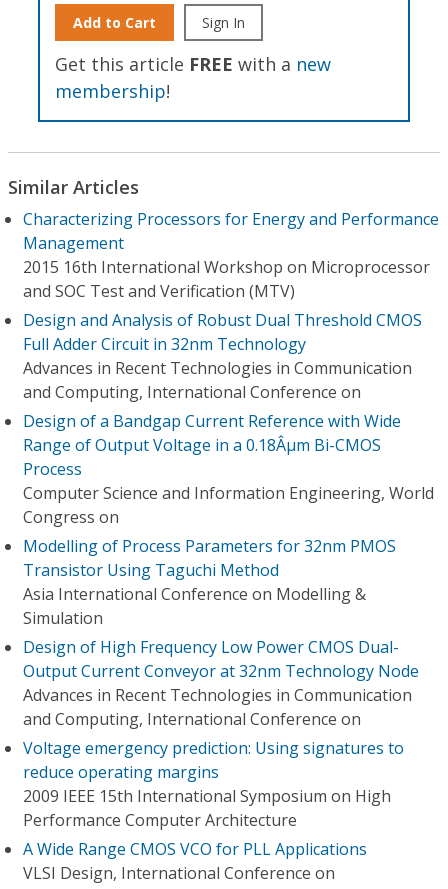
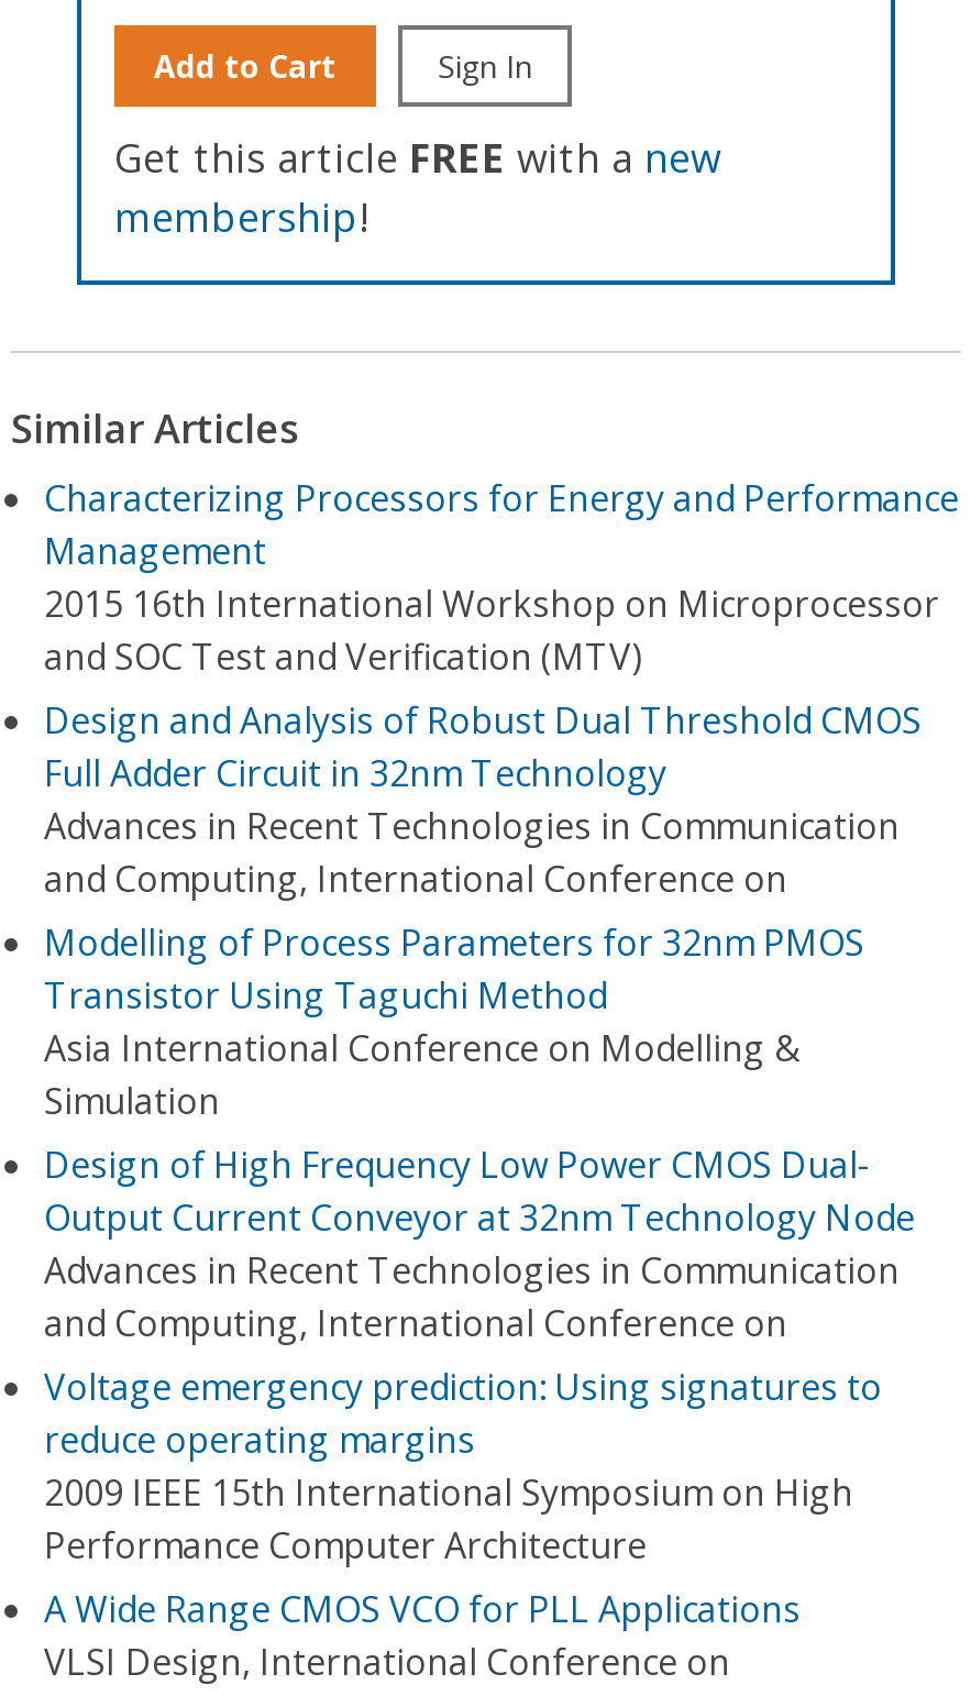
[23,410,434,528] Design of a Bandgap Current Reference with Wide | Range of Output Voltage in a 0.18Âµm Bi-CMOS | Process | Computer Science and Information Engineering, World | Congress on -> none

